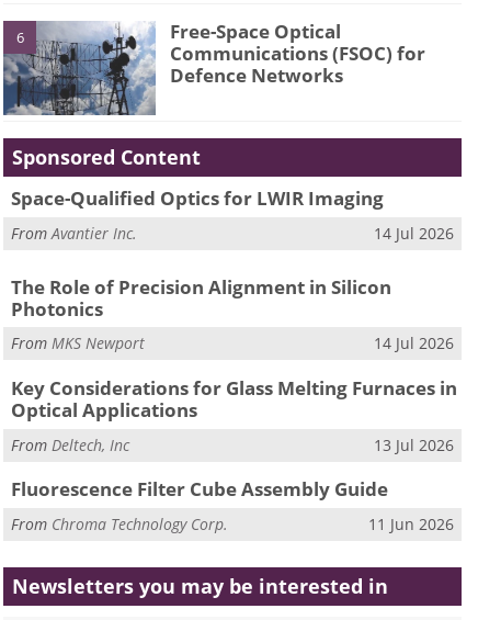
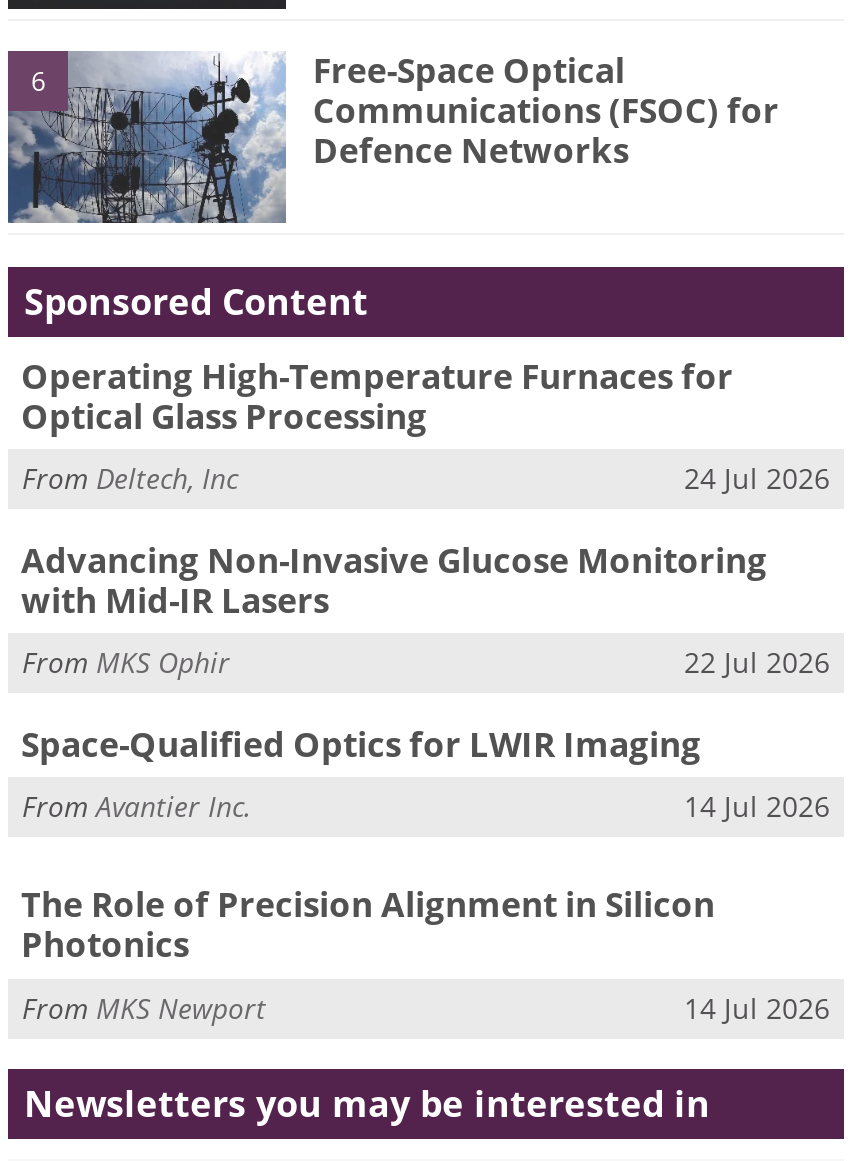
none -> [21,352,830,681] Operating High-Temperature Furnaces for | Optical Glass Processing | 24 Jul 2026 | Advancing Non-Invasive Glucose Monitoring | with Mid-IR Lasers | From MKS Ophir | 22 Jul 2026
moved [10,186,454,354] -> [21,720,830,1026]: Space-Qualified Optics for LWIR Imaging | From Avantier Inc. | 14 Jul 2026 | The Role of Precision Alignment in Silicon | Photonics | From MKS Newport | 14 Jul 2026
[10,375,457,534] Key Considerations for Glass Melting Furnaces in | Optical Applications | 13 Jul 2026 | Fluorescence Filter Cube Assembly Guide | From Chroma Technology Corp. | 11 Jun 2026 -> none
moved [11,434,129,455] -> [22,459,238,497]: From Deltech, Inc

